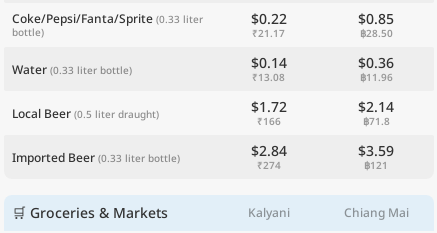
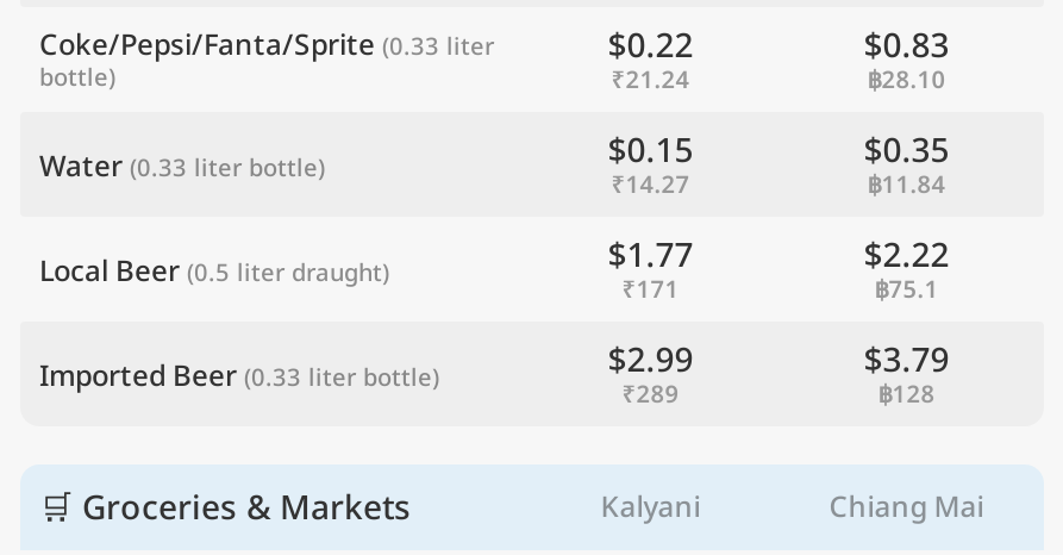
[358,9,394,28] $0.85 -> [863,22,949,67] $0.83
[252,26,285,40] ₹21.17 -> [611,62,690,96] ₹21.24
[360,26,393,40] ฿28.50 -> [867,62,946,96] ฿28.10
[251,53,287,72] $0.14 -> [608,127,694,172] $0.15
[358,53,394,72] $0.36 -> [863,127,949,172] $0.35
[252,70,285,84] ₹13.08 -> [611,167,690,201] ₹14.27
[360,70,393,84] ฿11.96 -> [867,167,946,201] ฿11.84
[251,97,287,116] $1.72 -> [608,232,694,277] $1.77
[358,97,394,116] $2.14 -> [863,232,949,277] $2.22
[257,114,281,128] ₹166 -> [622,272,679,305] ₹171
[363,114,390,128] ฿71.8 -> [874,272,939,305] ฿75.1
[251,141,287,160] $2.84 -> [608,336,694,382] $2.99
[358,141,394,160] $3.59 -> [863,336,949,382] $3.79
[257,158,281,172] ₹274 -> [622,377,679,410] ₹289
[364,158,388,172] ฿121 -> [878,377,935,410] ฿128

